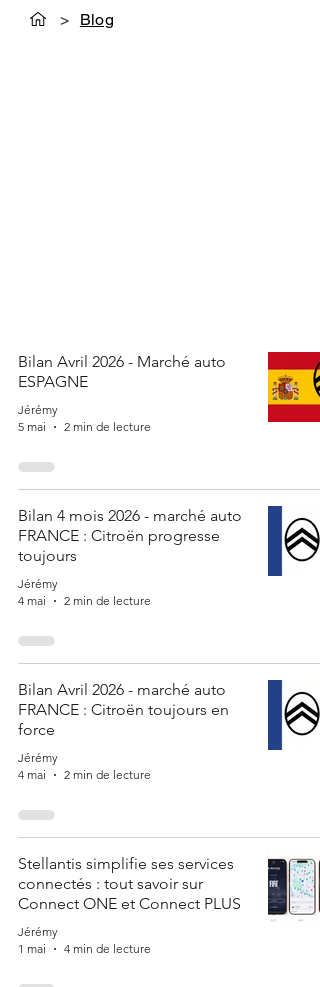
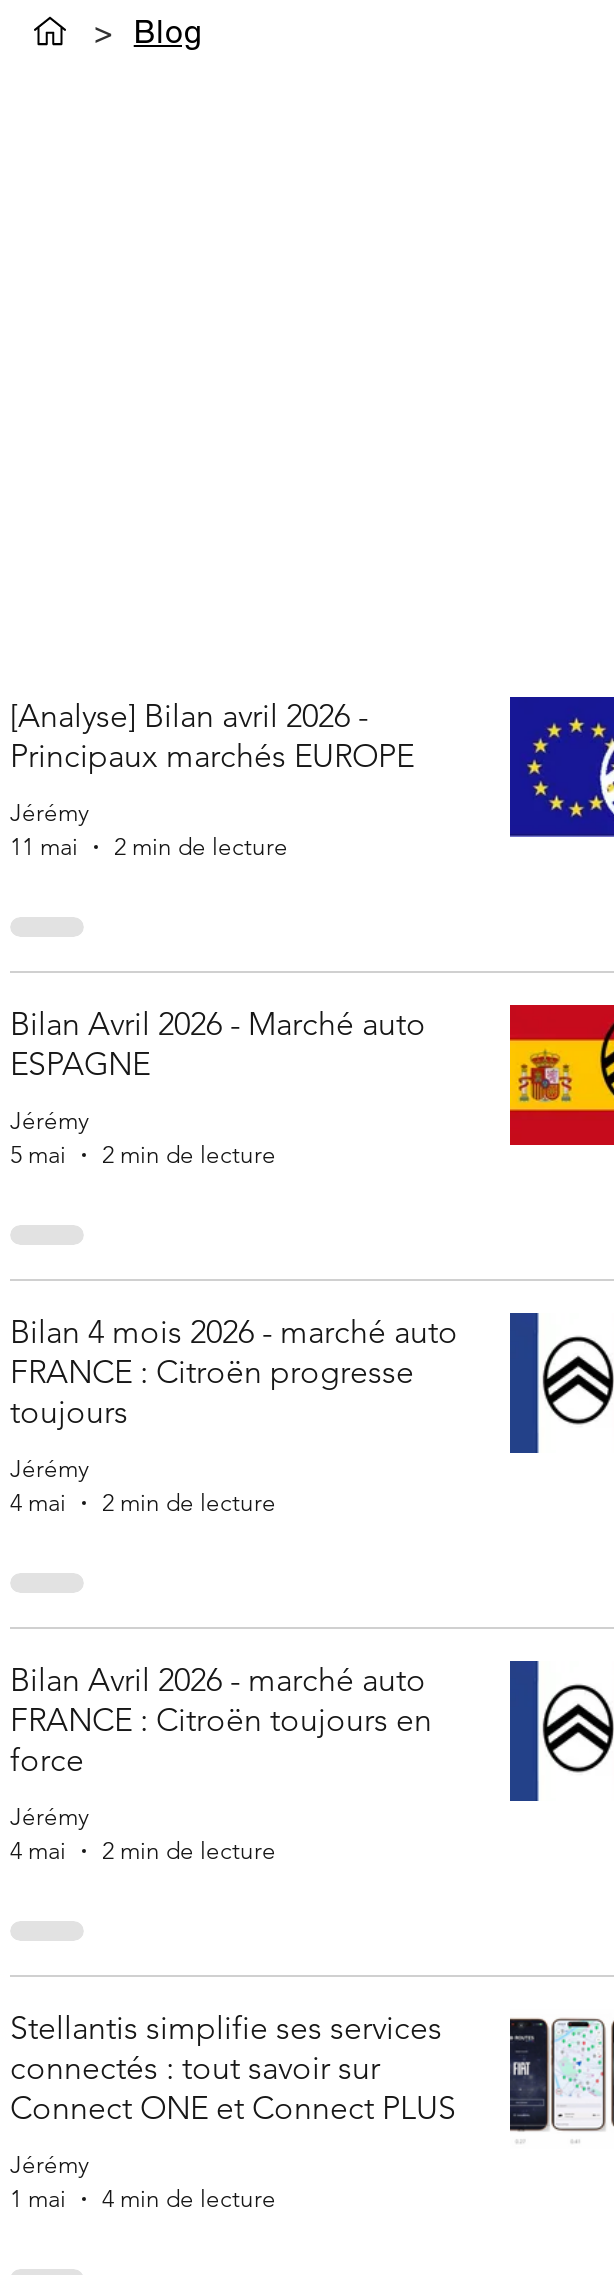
none -> [10,697,414,861] [Analyse] Bilan avril 2026 - | Principaux marchés EUROPE | Jérémy | 11 mai | 2 min de lecture
none -> [508,695,608,839] [image]

